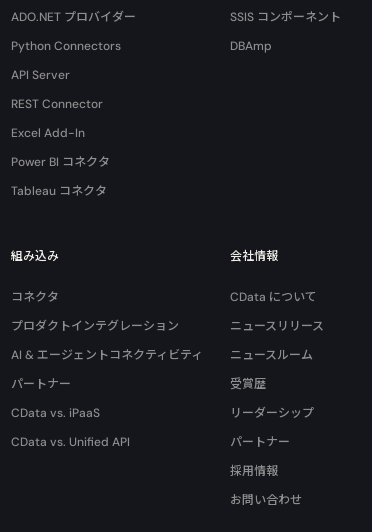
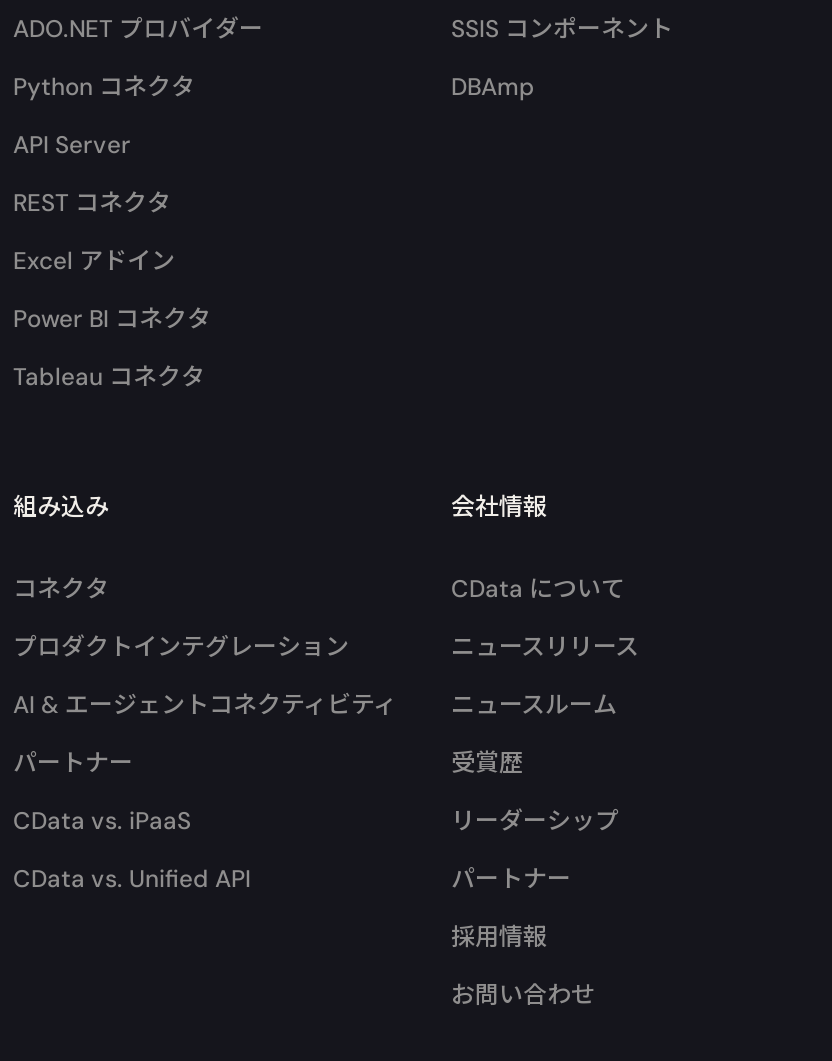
[11,38,121,54] Python Connectors -> [13,70,195,102] Python コネクタ
[11,96,103,112] REST Connector -> [13,186,171,218] REST コネクタ
[11,125,85,141] Excel Add-In -> [13,244,175,276] Excel アドイン

